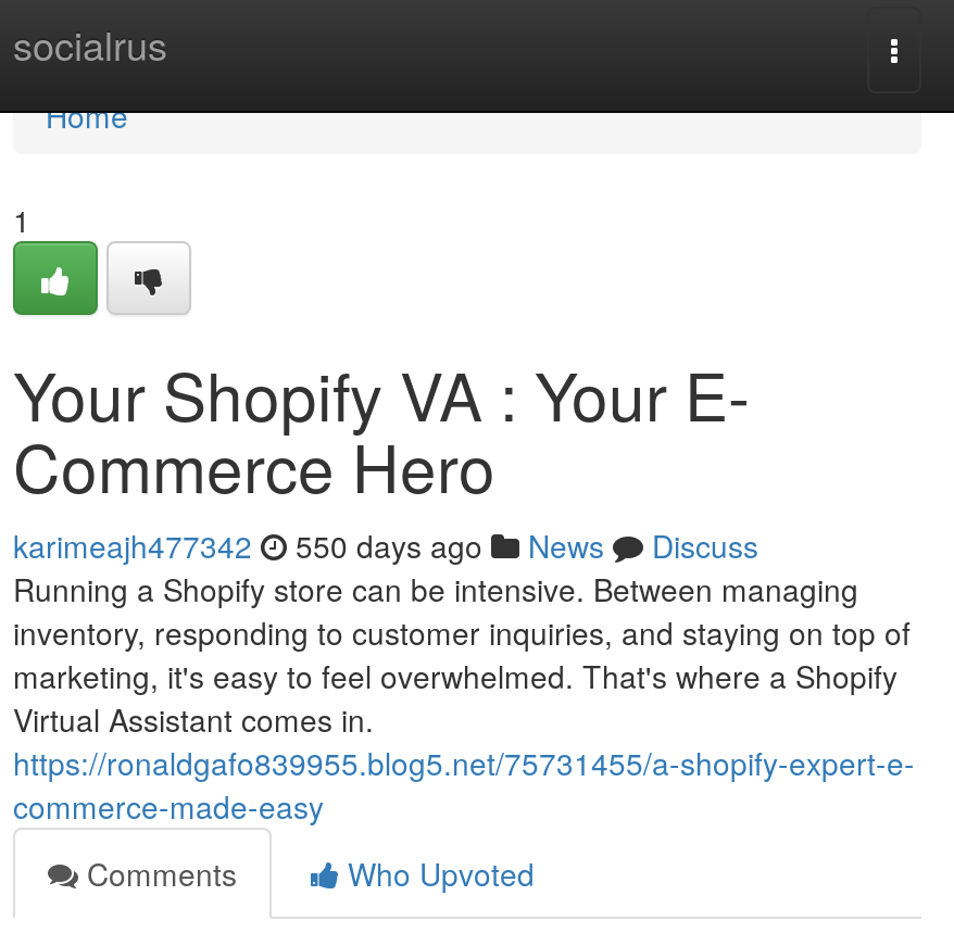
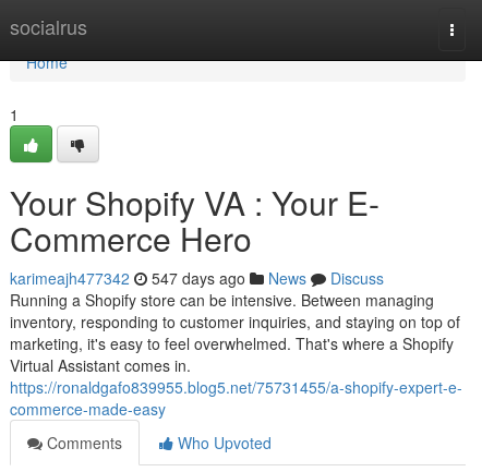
[13,524,758,567] karimeajh477342 550 days ago News Discuss -> [10,267,384,289] karimeajh477342 547 days ago News Discuss

